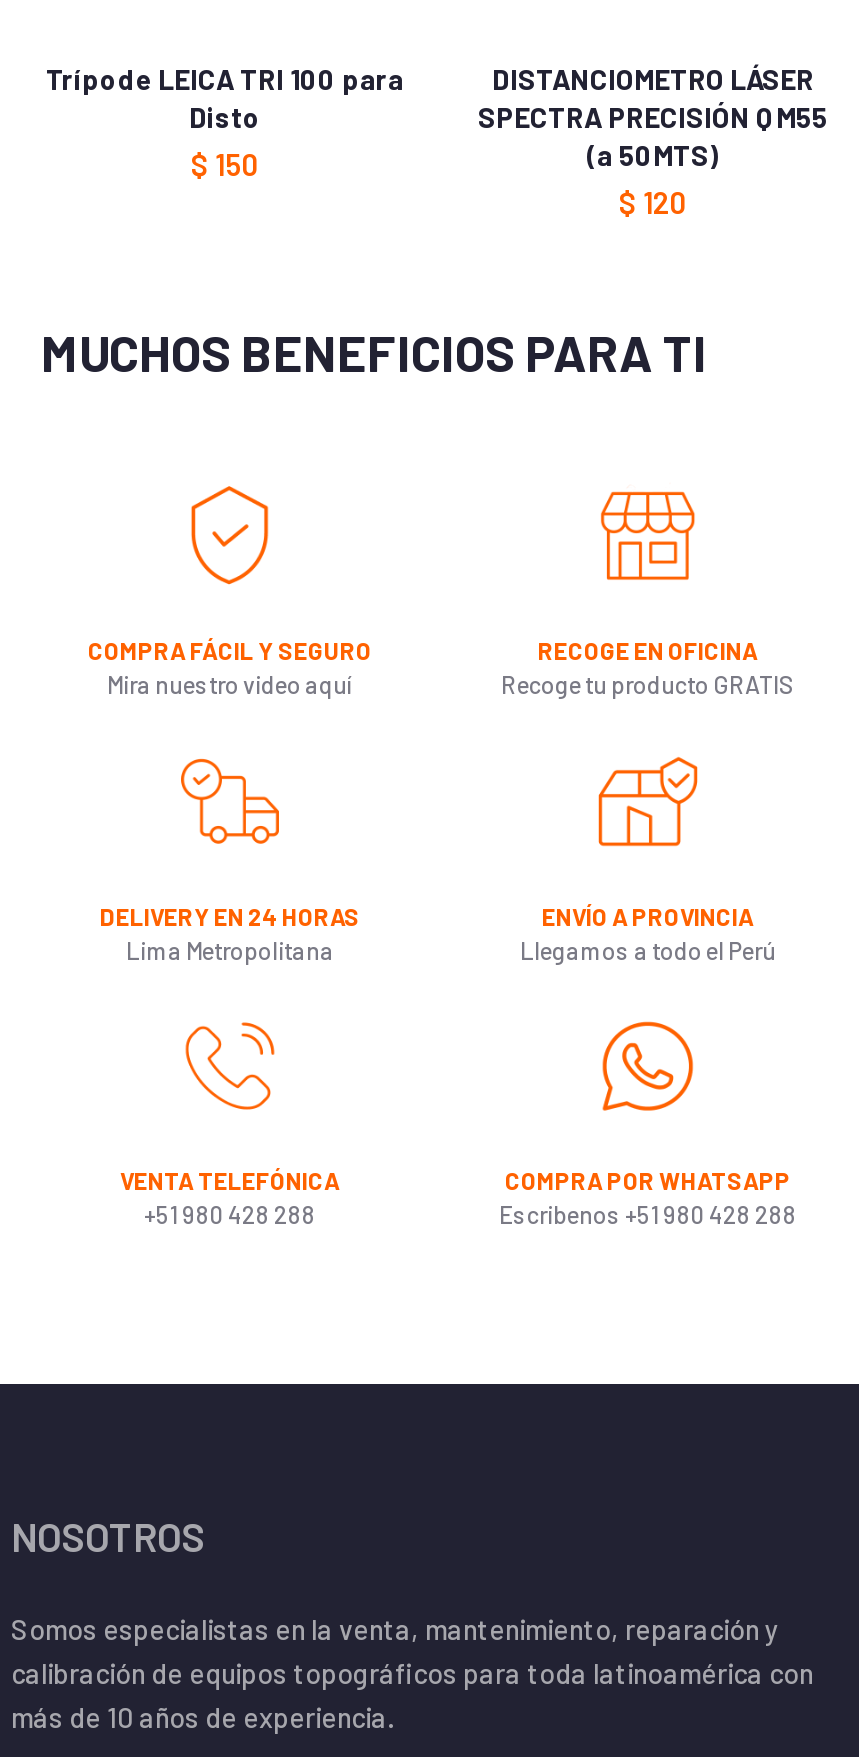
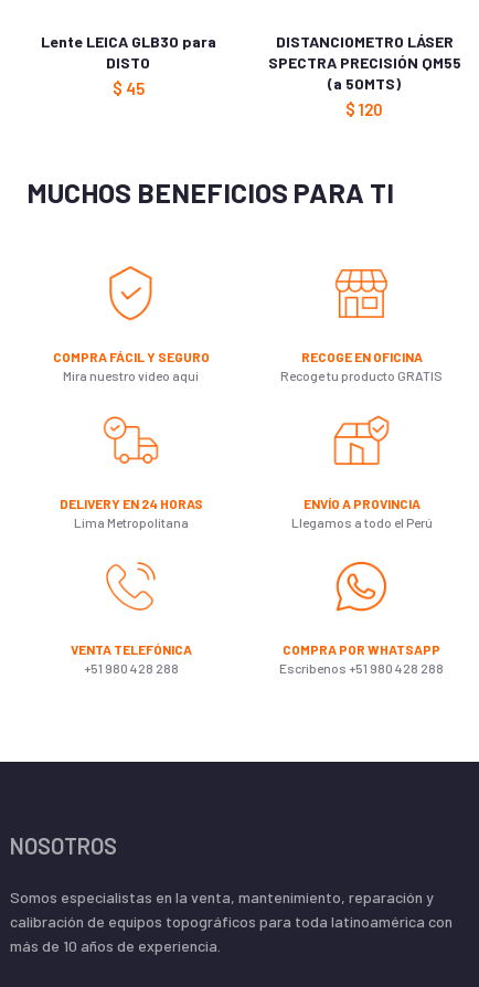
[46,63,404,183] Trípode LEICA TRI 100 para | Disto | $150 -> [40,32,216,99] Lente LEICA GLB30 para | DISTO | $45

